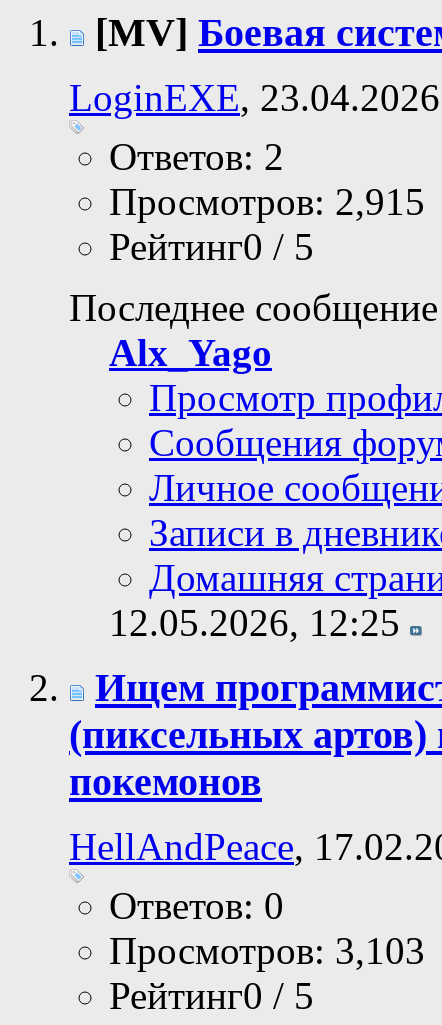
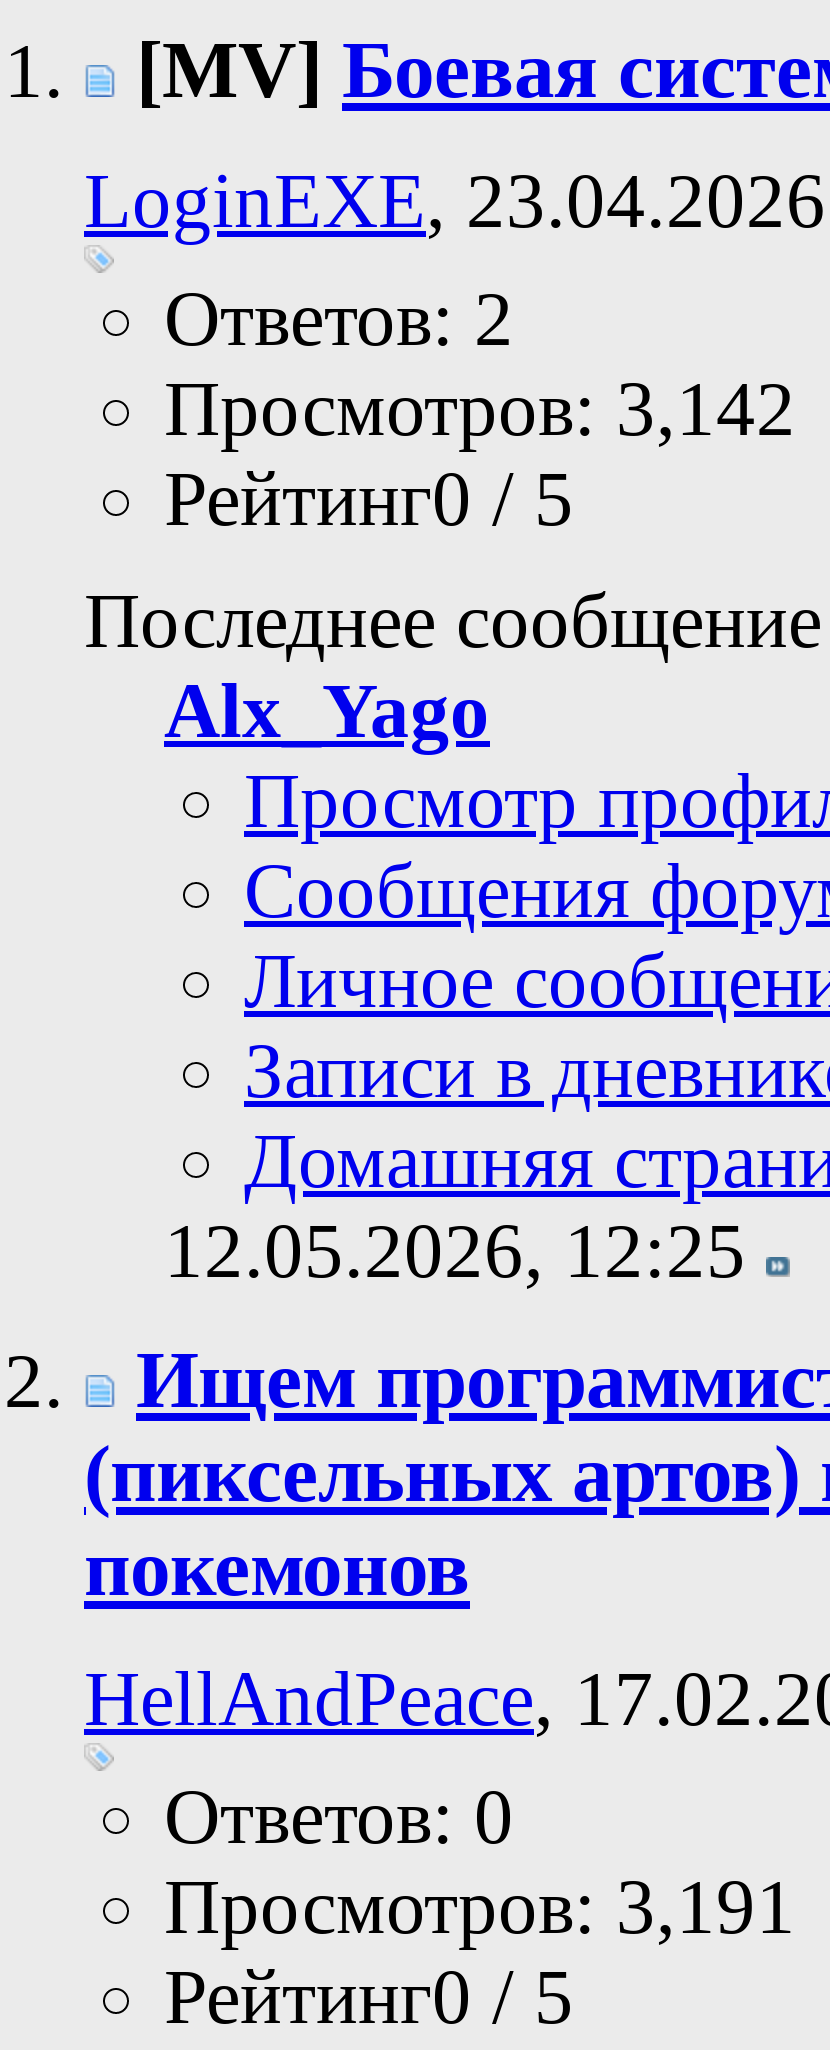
[109,180,425,223] Просмотров: 2,915 -> [164,365,796,451] Просмотров: 3,142
[109,929,425,972] Просмотров: 3,103 -> [164,1862,796,1948] Просмотров: 3,191

